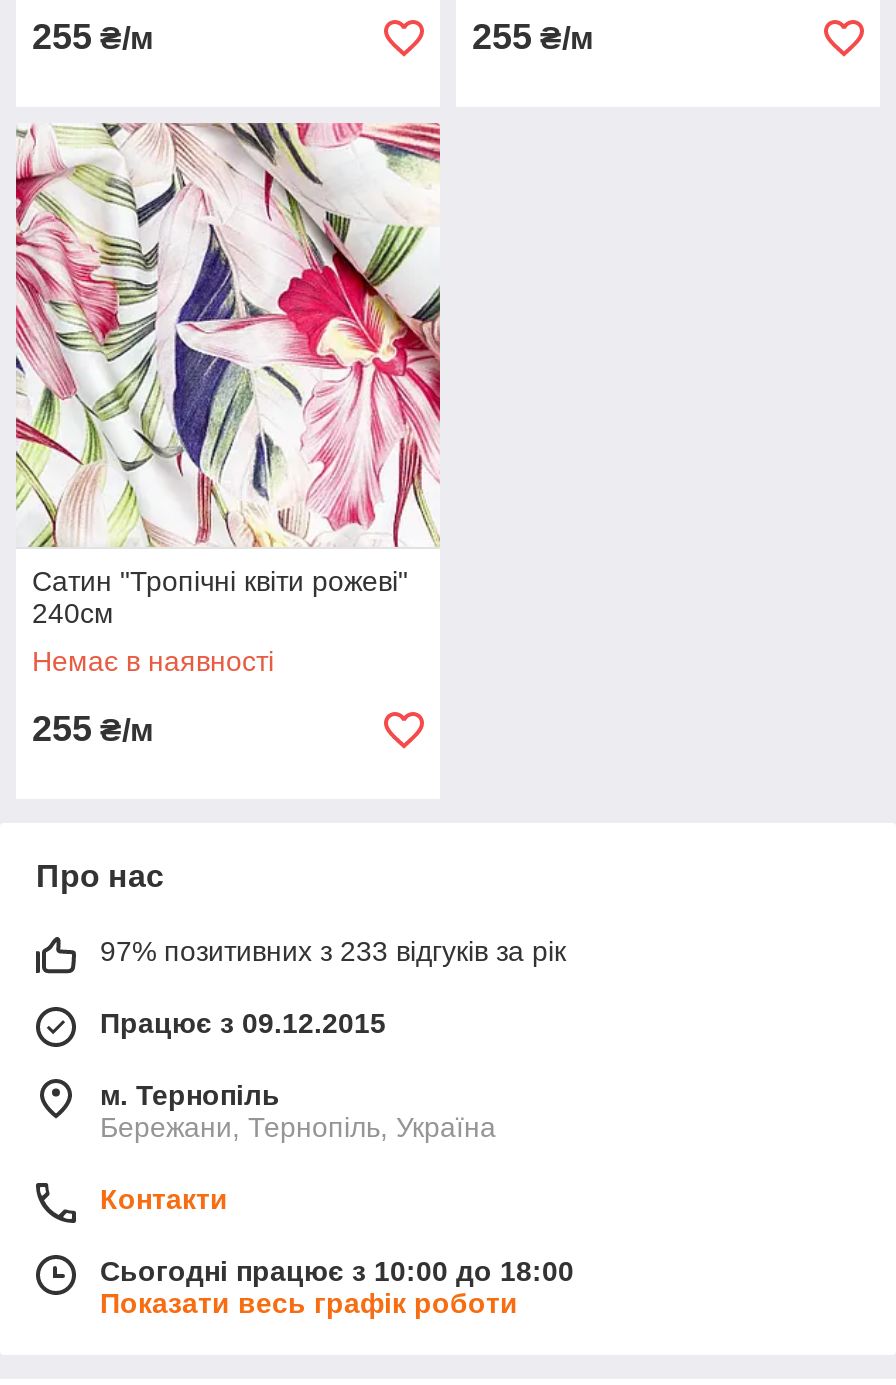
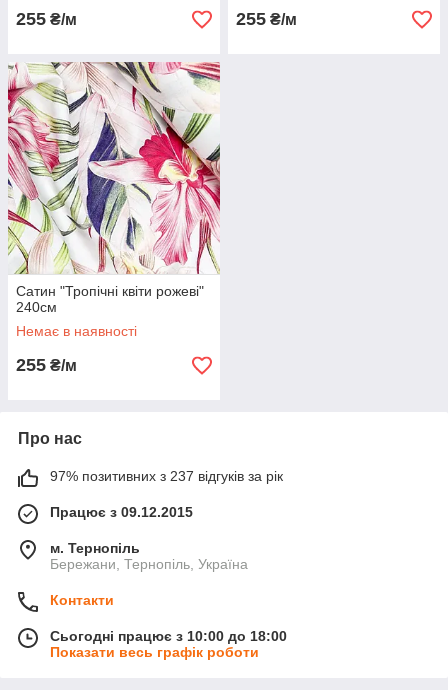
[100,935,566,967] 97% позитивних з 233 відгуків за рік -> [50,468,283,484] 97% позитивних з 237 відгуків за рік

